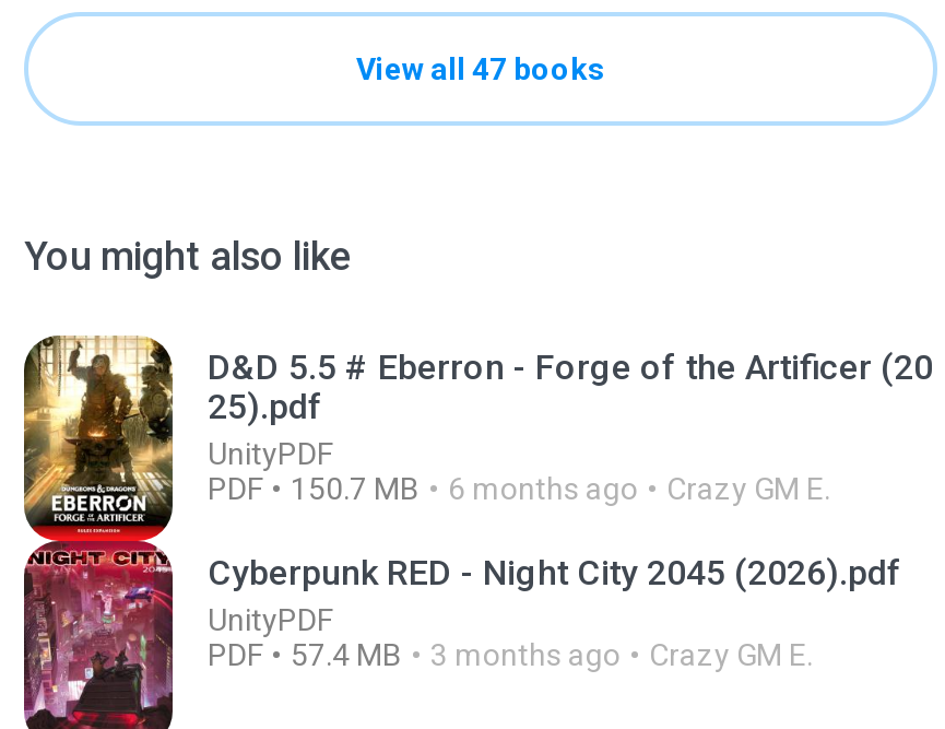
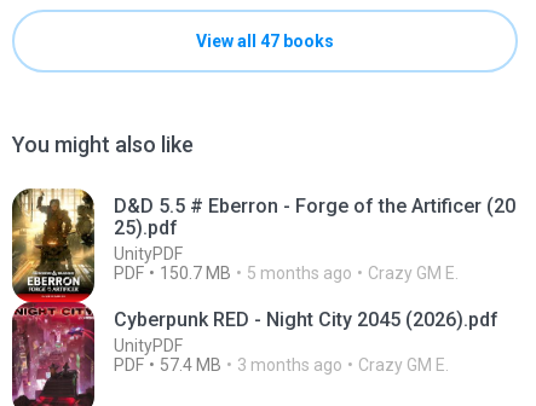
[208,471,830,506] PDF 150.7 MB 6 months ago Crazy GM E. -> [114,263,459,283] PDF 150.7 MB 5 months ago Crazy GM E.

